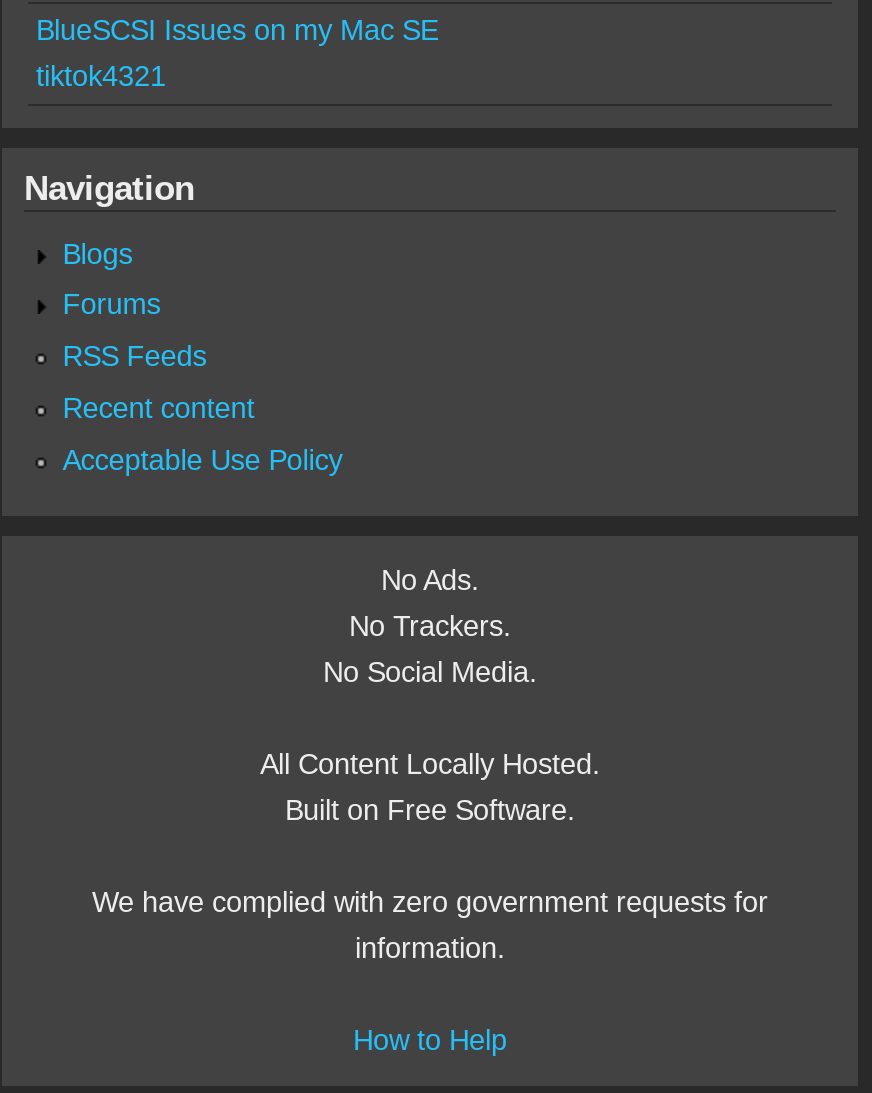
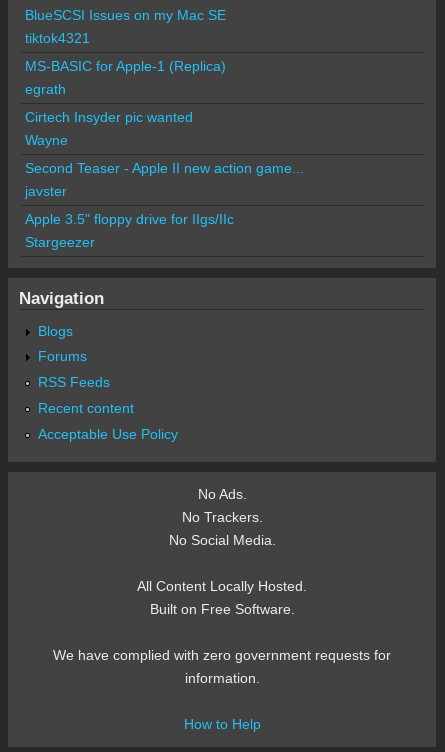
none -> [25,58,304,250] MS-BASIC for Apple-1 (Replica) | egrath | Cirtech Insyder pic wanted | Wayne | Second Teaser - Apple II new action game... | javster | Apple 3.5" floppy drive for IIgs/IIc | Stargeezer

